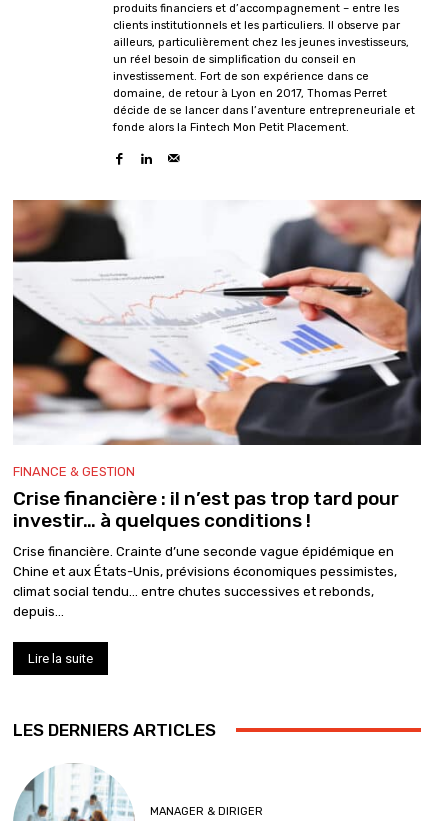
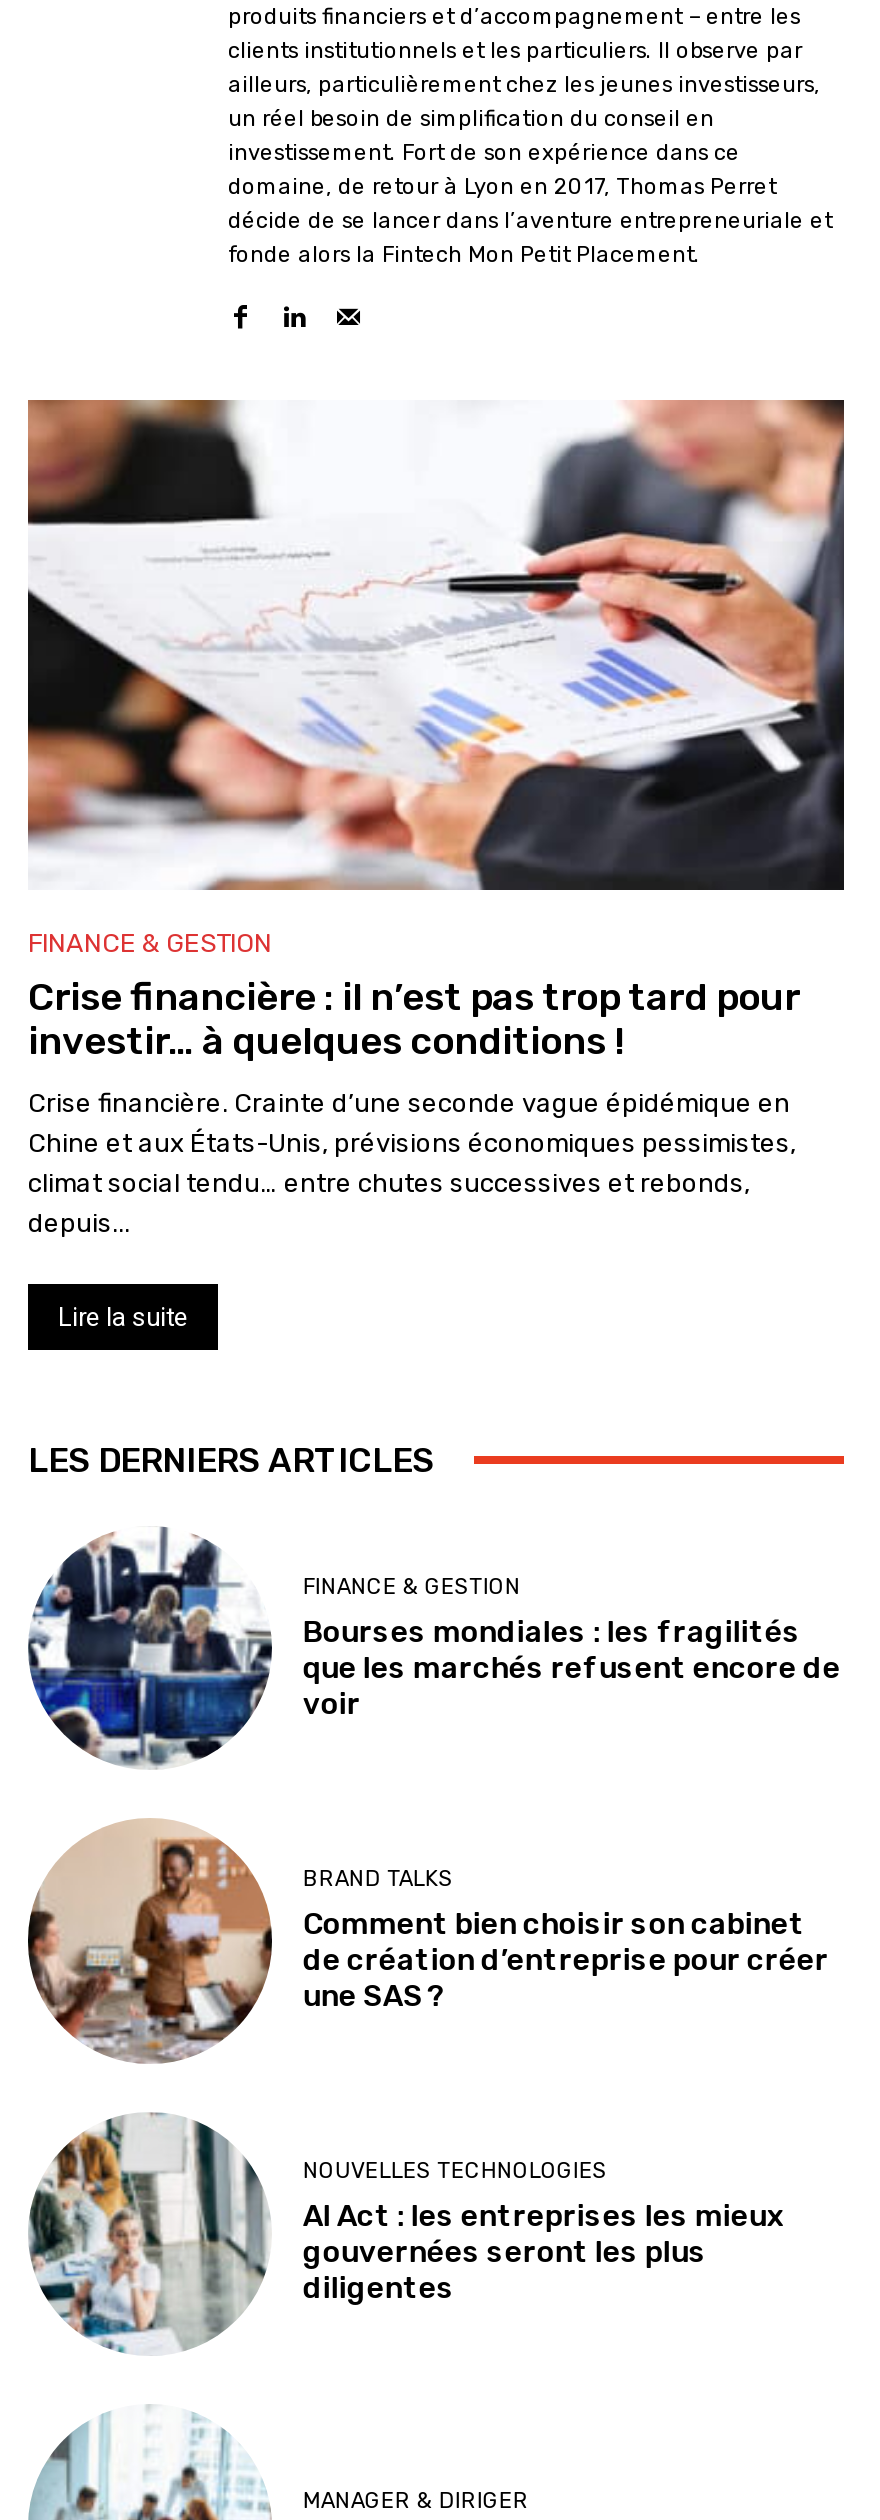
none -> [26,1818,829,2064] [image] | BRAND TALKS | Comment bien choisir son cabinet | de création d’entreprise pour créer | une SAS ?
none -> [28,1528,841,1770] [image] | FINANCE & GESTION | Bourses mondiales : les fragilités | que les marchés refusent encore de | voir
none -> [30,2112,783,2354] [image] | NOUVELLES TECHNOLOGIES | AI Act : les entreprises les mieux | gouvernées seront les plus | diligentes

